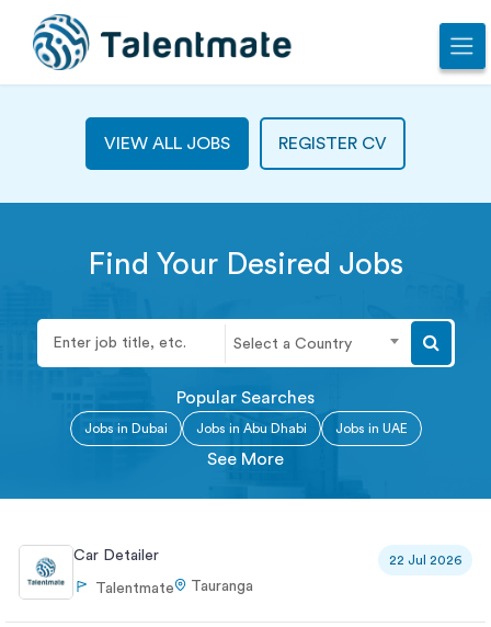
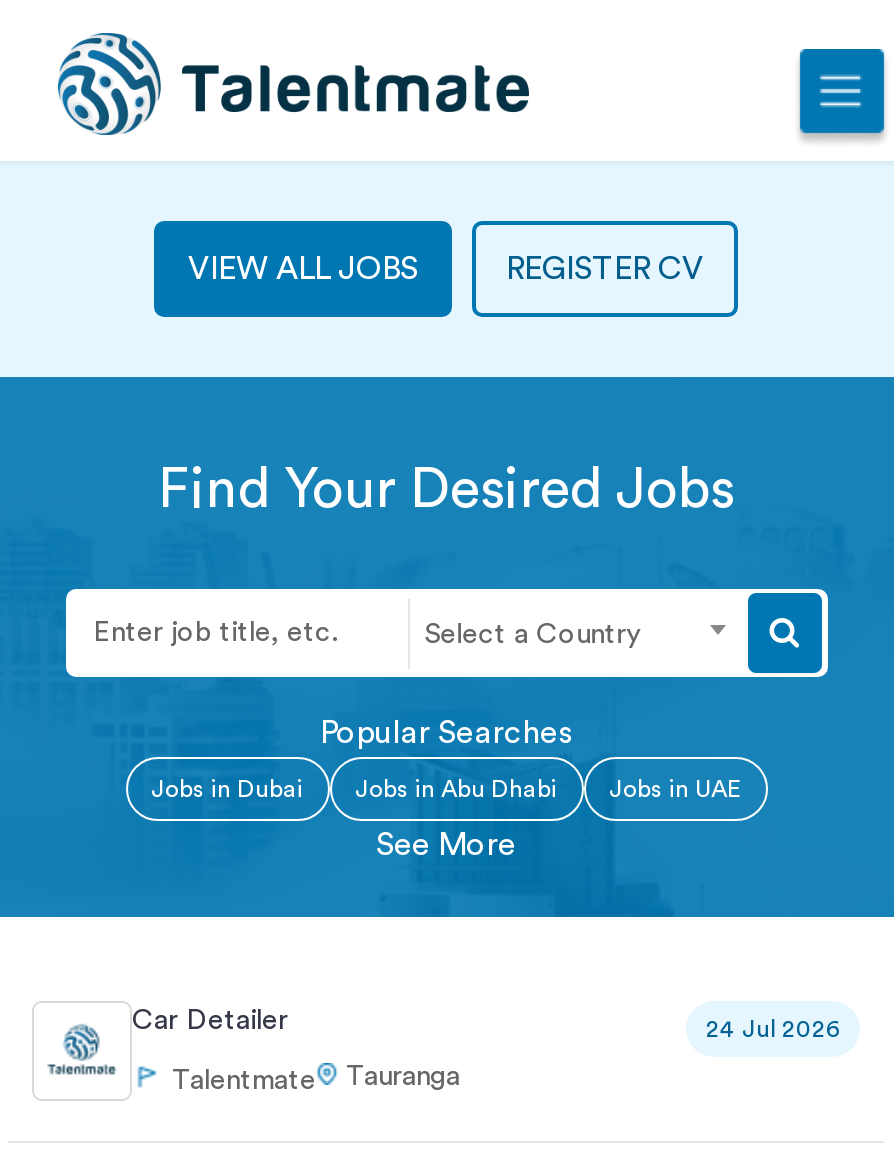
[389,554,461,567] 22 Jul 2026 -> [706,1017,840,1041] 24 Jul 2026

